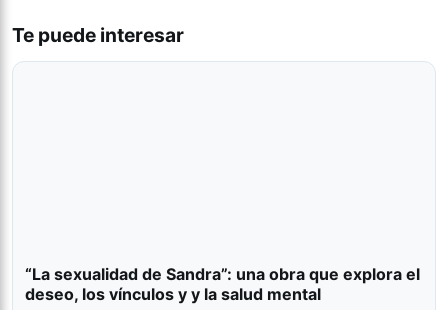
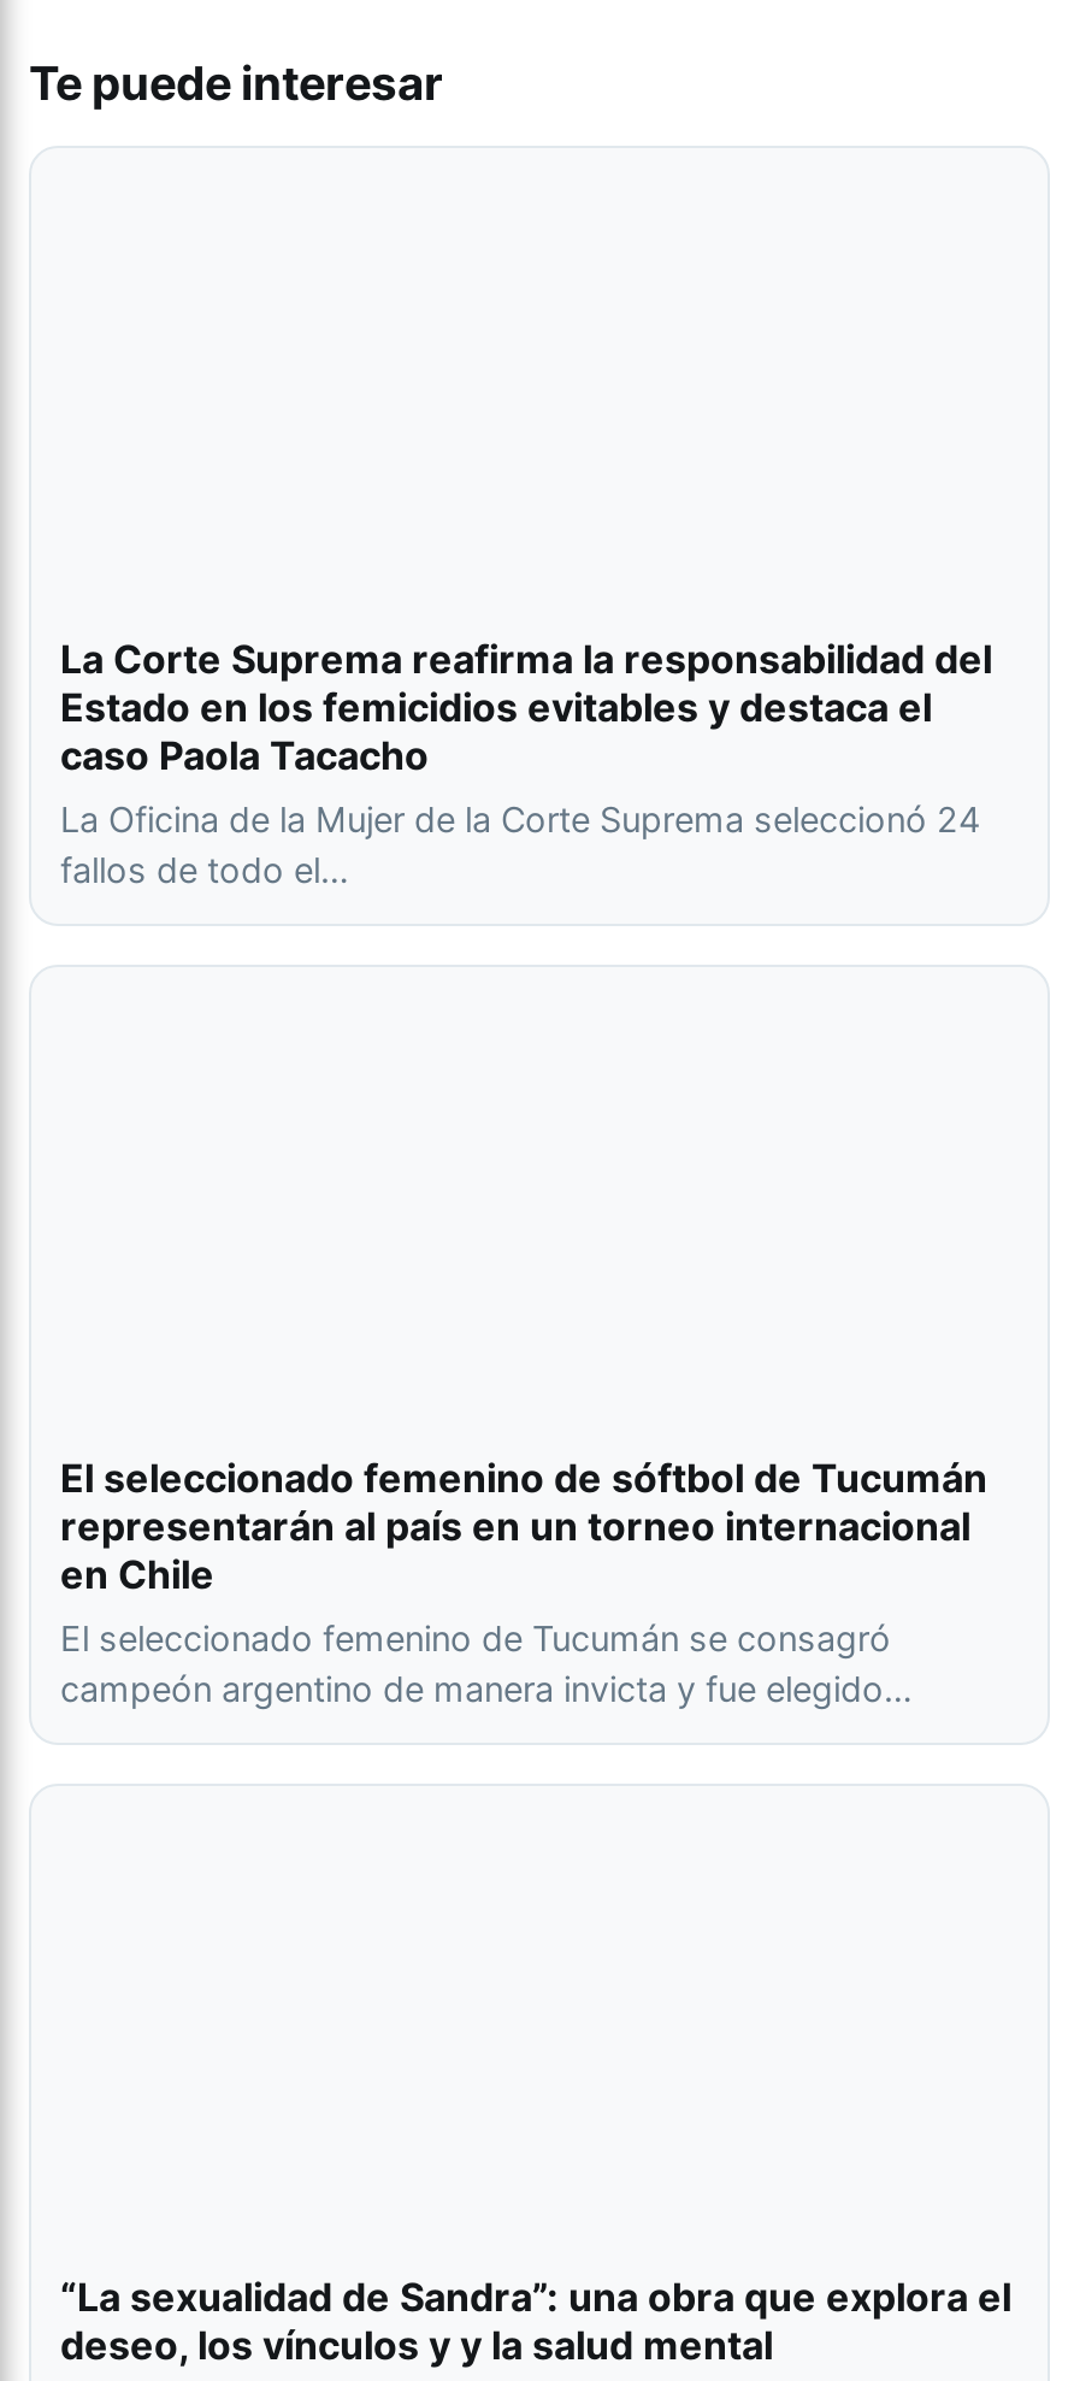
none -> [60,635,992,890] La Corte Suprema reafirma la responsabilidad del | Estado en los femicidios evitables y destaca el | caso Paola Tacacho | La Oficina de la Mujer de la Corte Suprema seleccionó 24 | fallos de todo el…
none -> [60,1454,987,1709] El seleccionado femenino de sóftbol de Tucumán | representarán al país en un torneo internacional | en Chile | El seleccionado femenino de Tucumán se consagró | campeón argentino de manera invicta y fue elegido…

